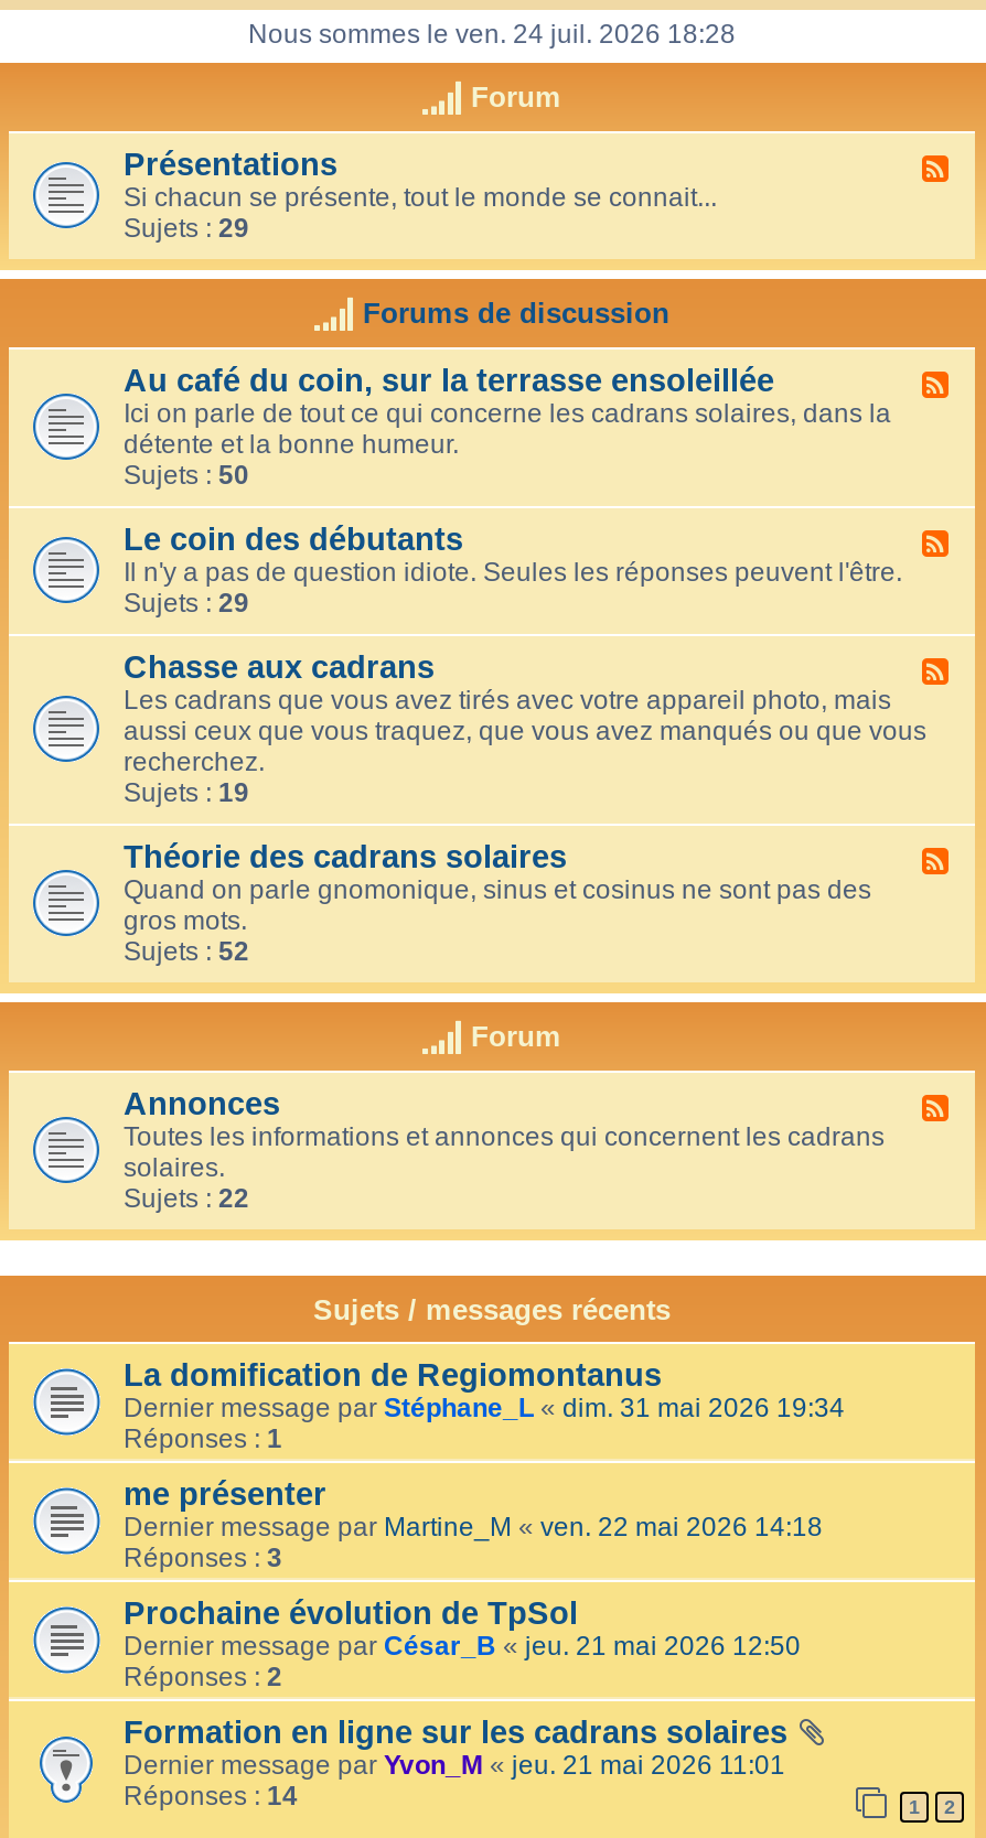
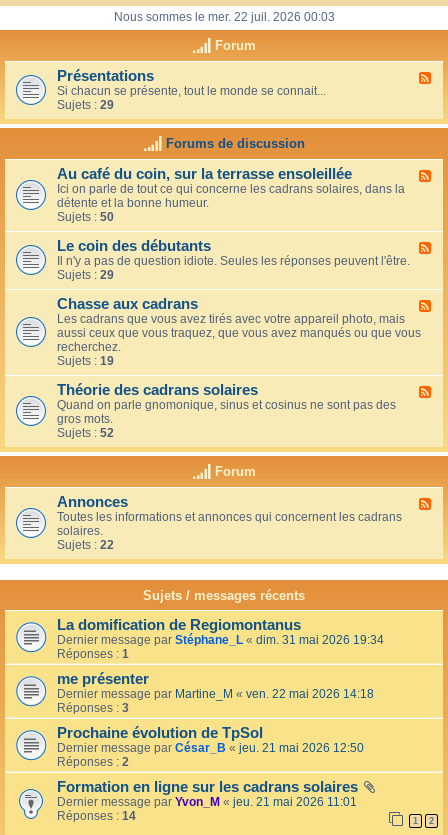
[248,19,736,50] Nous sommes le ven. 24 juil. 2026 18:28 -> [113,10,334,24] Nous sommes le mer. 22 juil. 2026 00:03

